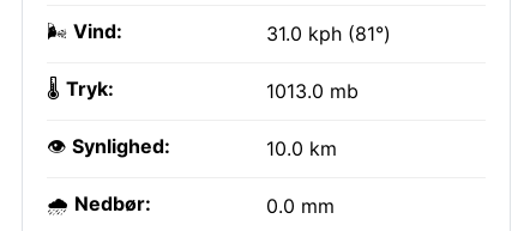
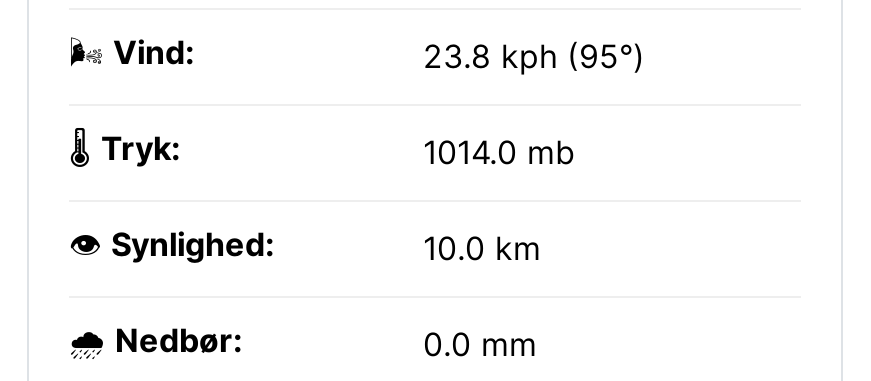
[266,22,391,45] 31.0 kph (81°) -> [423,36,645,76] 23.8 kph (95°)
[266,79,359,103] 1013.0 mb -> [423,132,575,172] 1014.0 mb

